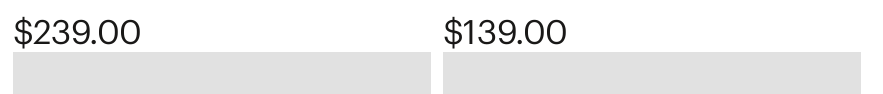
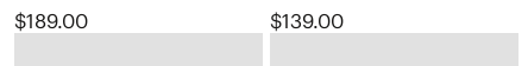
[13,9,141,53] $239.00 -> [14,8,88,34] $189.00

